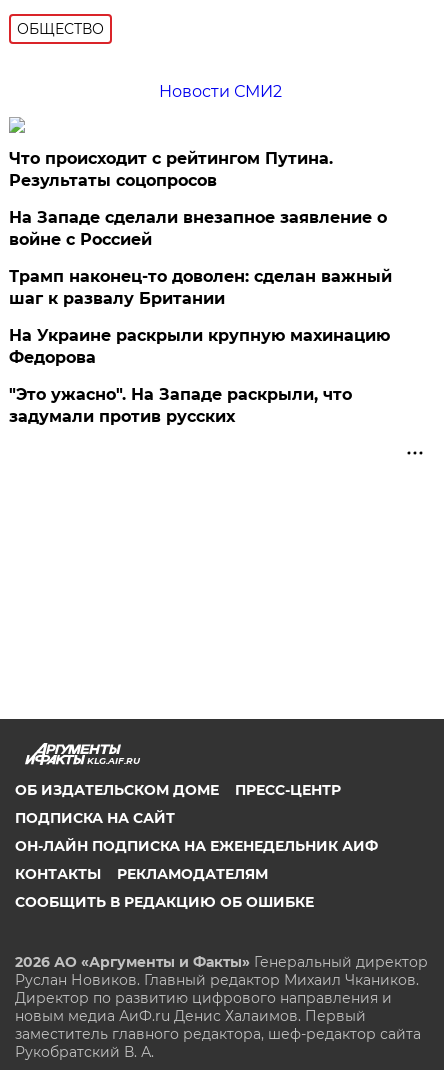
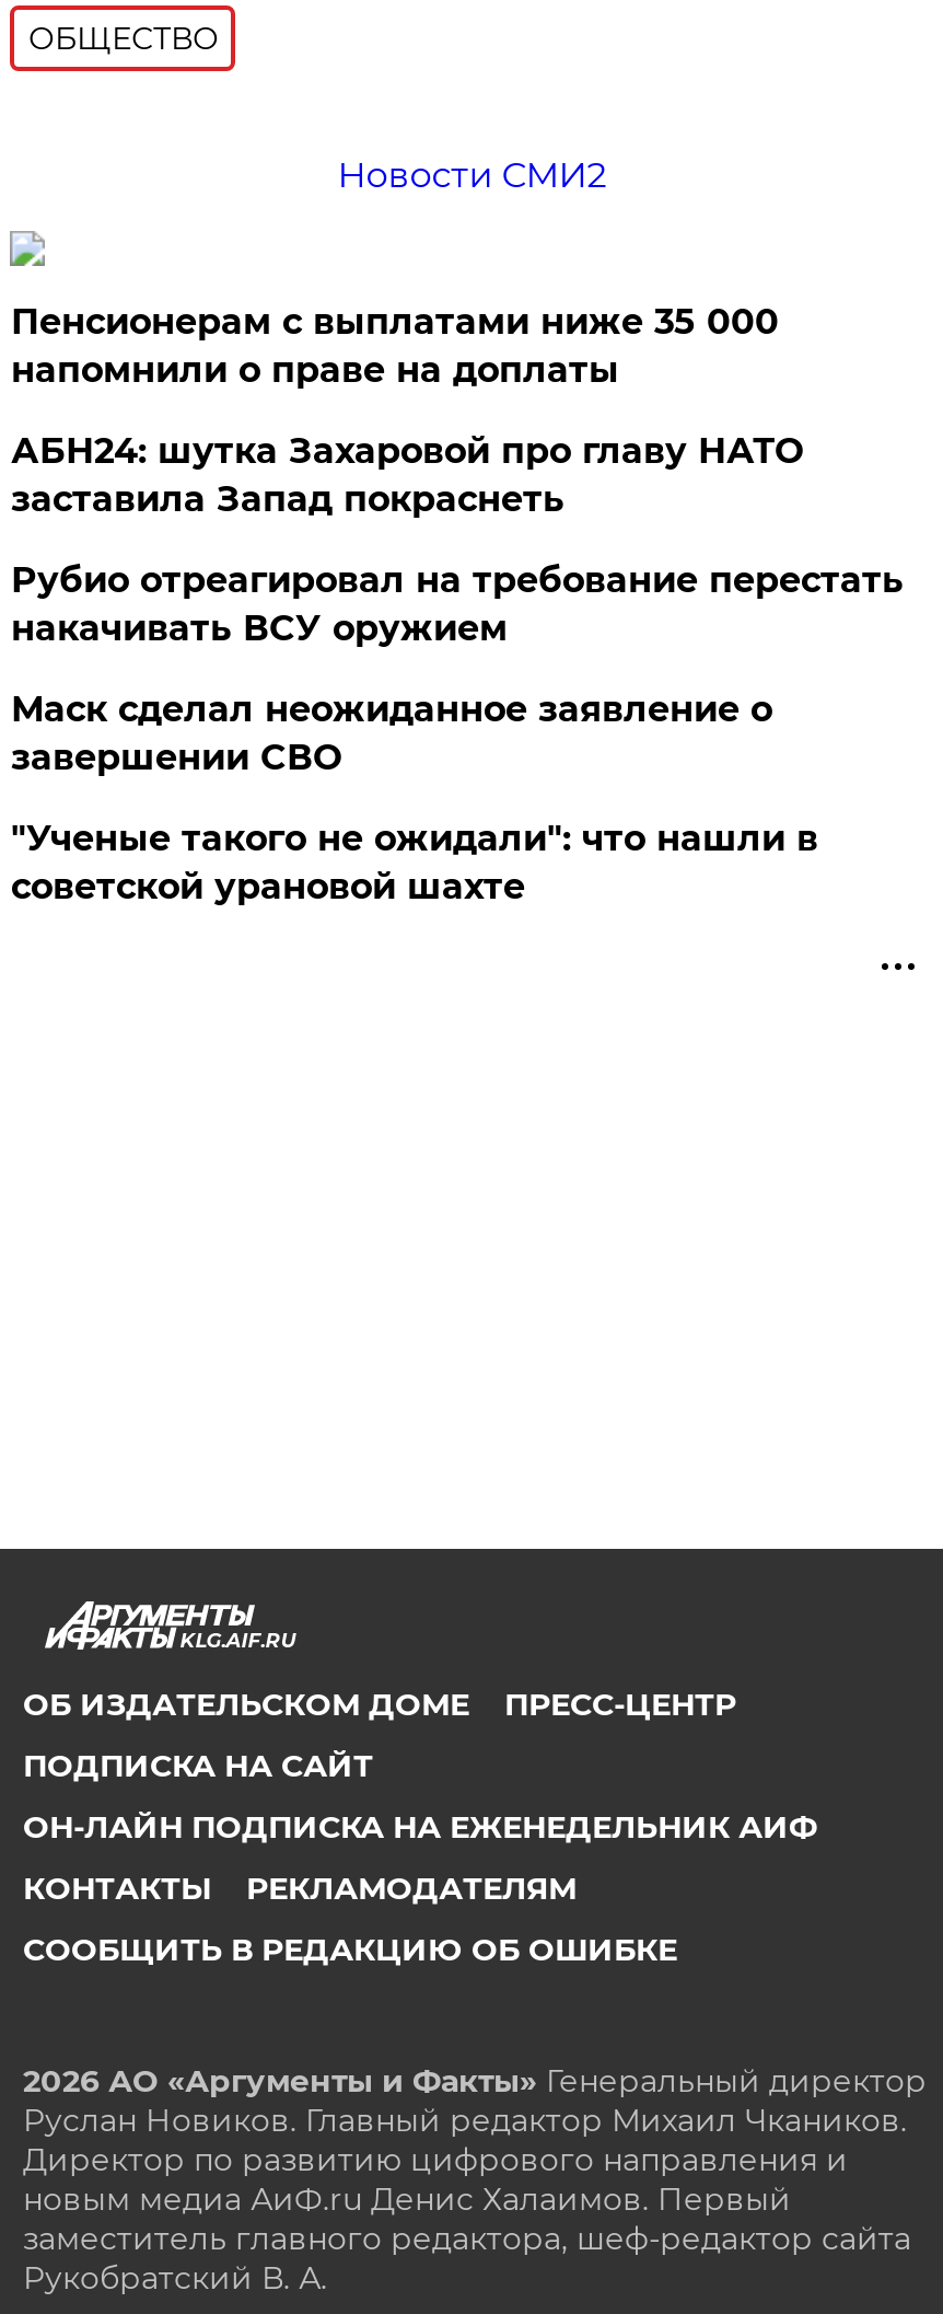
[9,149,333,190] Что происходит с рейтингом Путина. | Результаты соцопросов -> [11,301,779,391] Пенсионерам с выплатами ниже 35 000 | напомнили о праве на доплаты
[9,208,387,249] На Западе сделали внезапное заявление о | войне с Россией -> [11,431,803,520] АБН24: шутка Захаровой про главу НАТО | заставила Запад покраснеть
[9,267,392,308] Трамп наконец-то доволен: сделан важный | шаг к развалу Британии -> [11,560,903,650] Рубио отреагировал на требование перестать | накачивать ВСУ оружием
[9,326,390,367] На Украине раскрыли крупную махинацию | Федорова -> [11,689,772,779] Маск сделал неожиданное заявление о | завершении СВО
[9,385,352,426] "Это ужасно". На Западе раскрыли, что | задумали против русских -> [11,818,818,908] "Ученые такого не ожидали": что нашли в | советской урановой шахте

